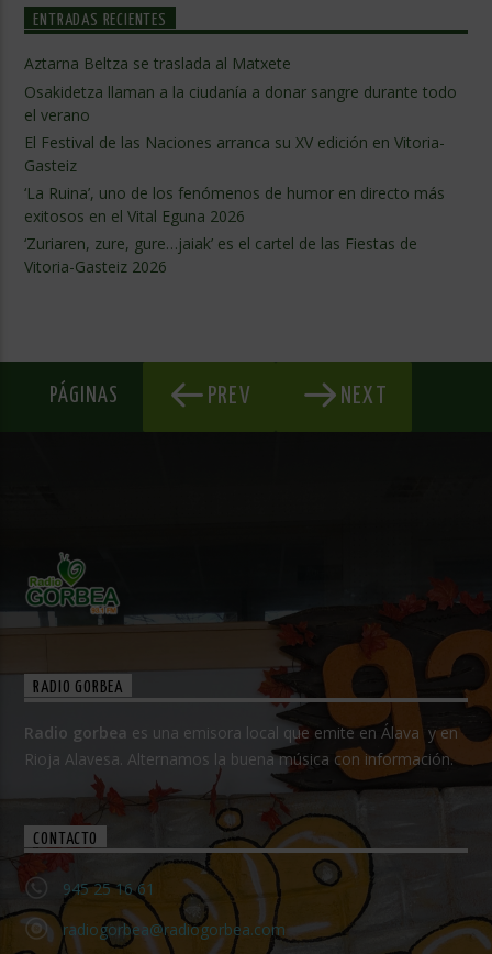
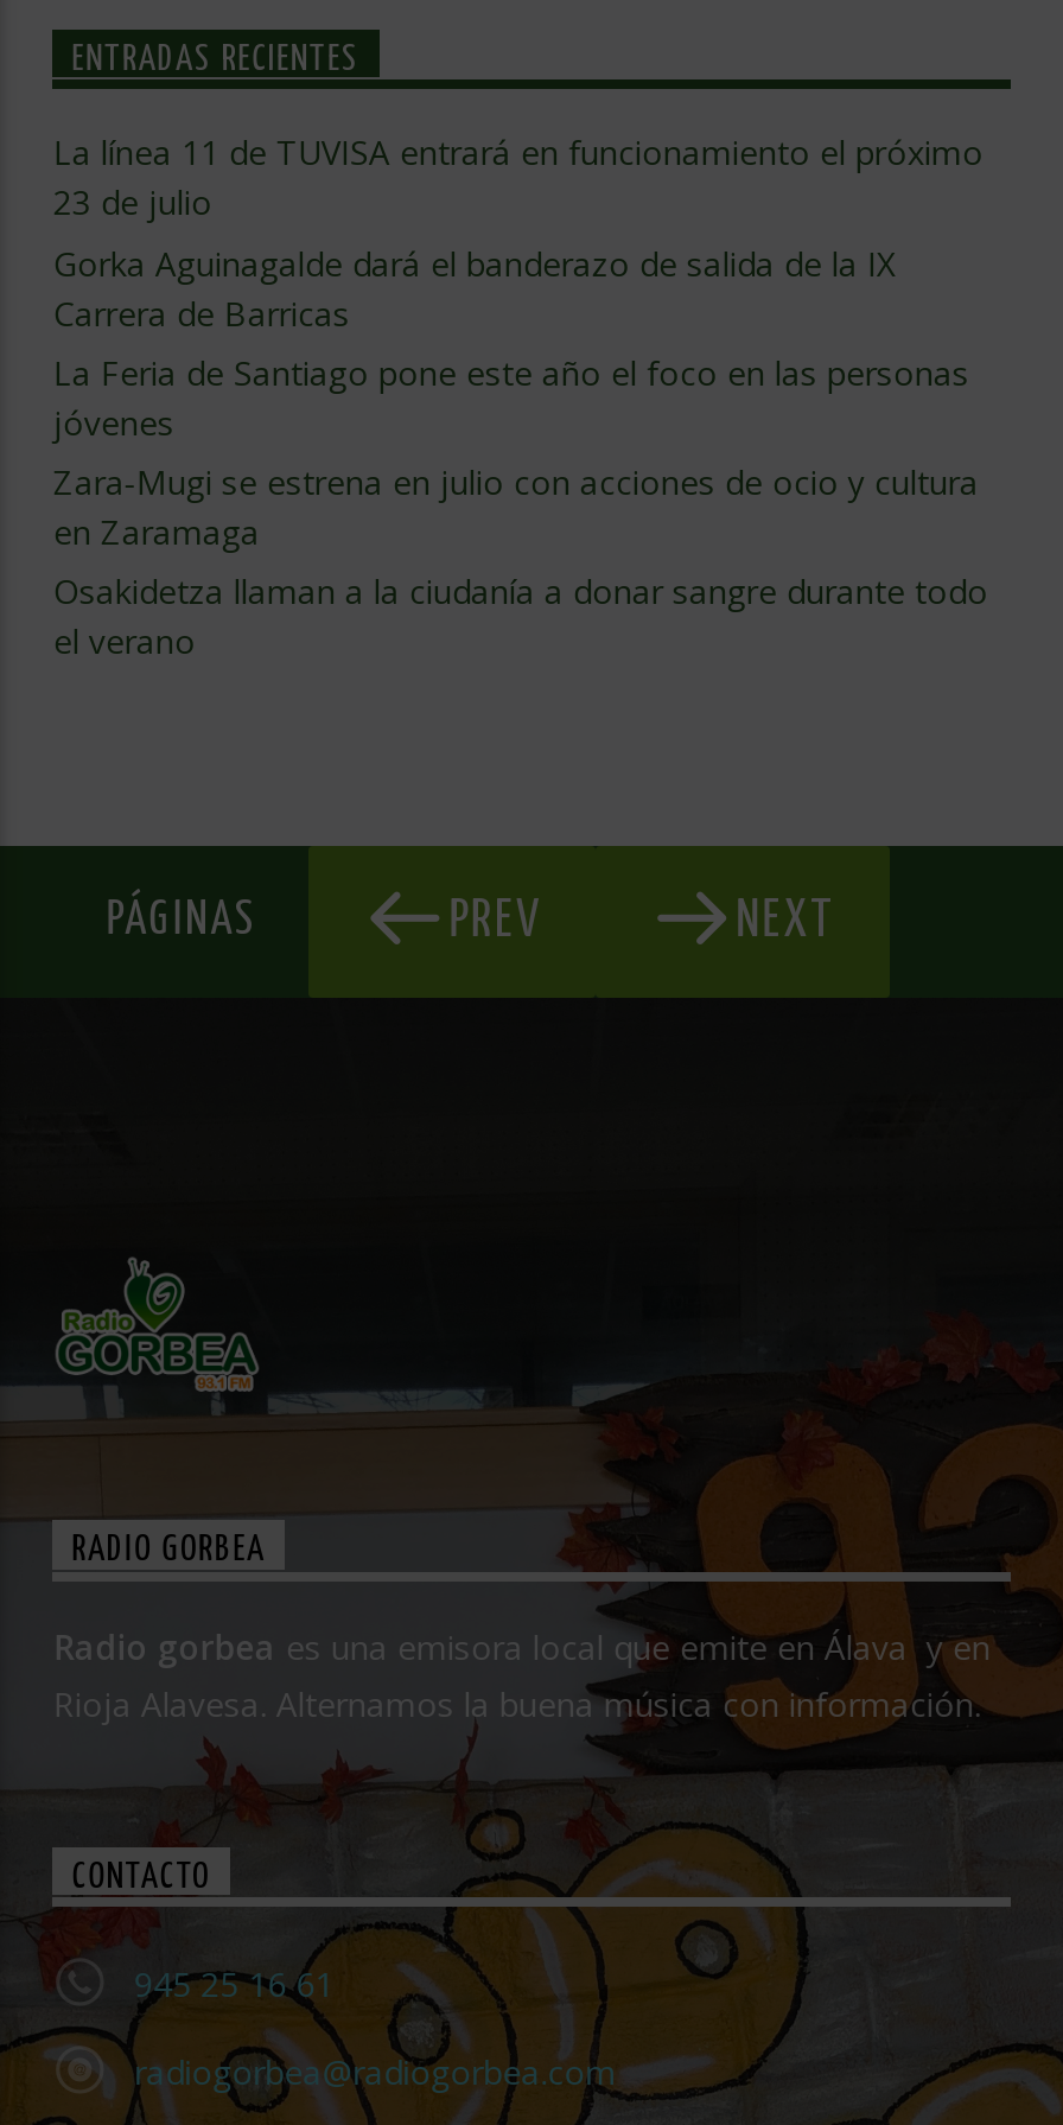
[25,53,291,74] Aztarna Beltza se traslada al Matxete -> [53,131,983,554] La línea 11 de TUVISA entrará en funcionamiento el próximo | 23 de julio | Gorka Aguinagalde dará el banderazo de salida de la IX | Carrera de Barricas | La Feria de Santiago pone este año el foco en las personas | jóvenes | Zara-Mugi se estrena en julio con acciones de ocio y cultura | en Zaramaga
moved [25,81,457,125] -> [53,569,988,664]: Osakidetza llaman a la ciudanía a donar sangre durante todo | el verano
[25,132,445,277] El Festival de las Naciones arranca su XV edición en Vitoria- | Gasteiz | ‘La Ruina’, uno de los fenómenos de humor en directo más | exitosos en el Vital Eguna 2026 | ‘Zuriaren, zure, gure…jaiak’ es el cartel de las Fiestas de | Vitoria-Gasteiz 2026 -> none

